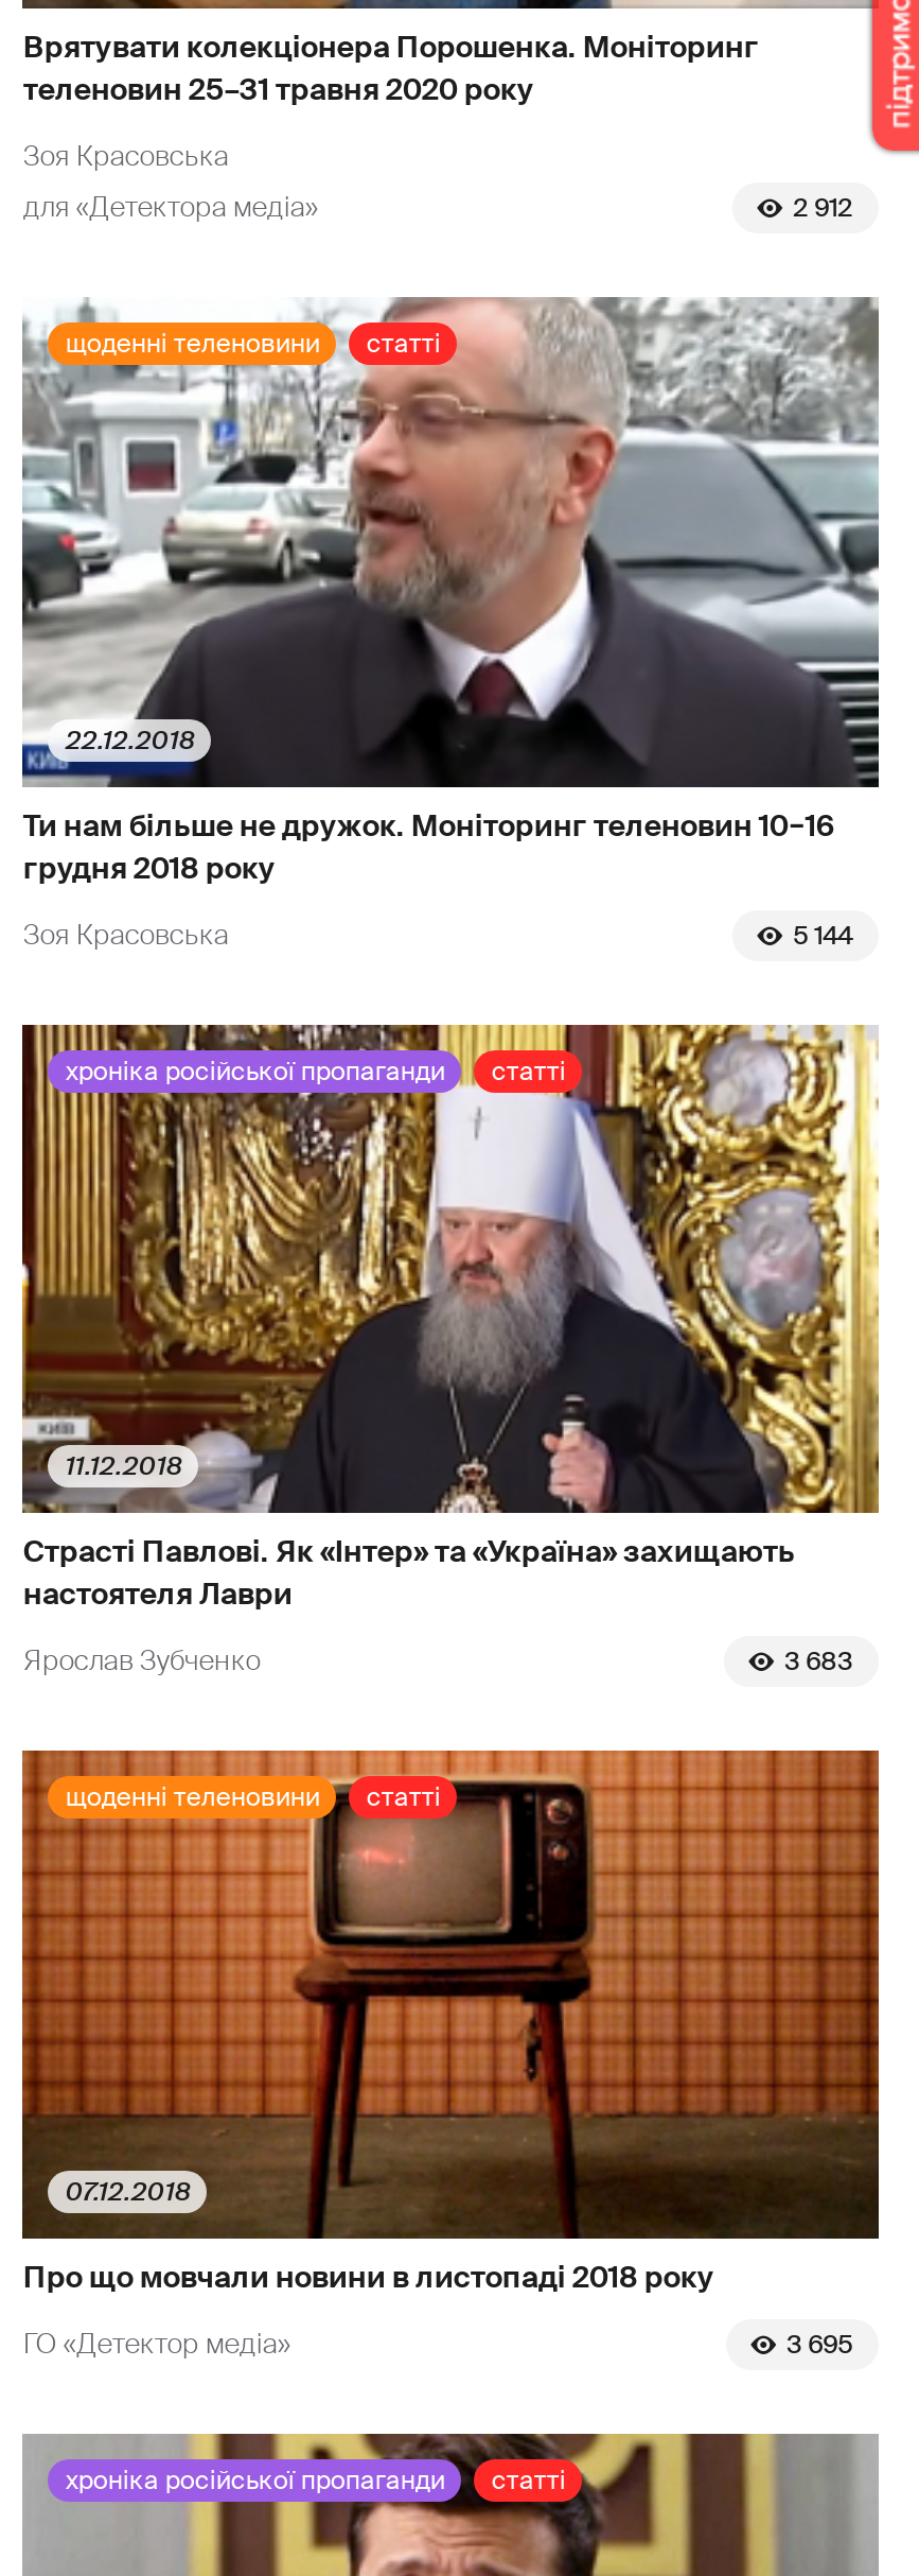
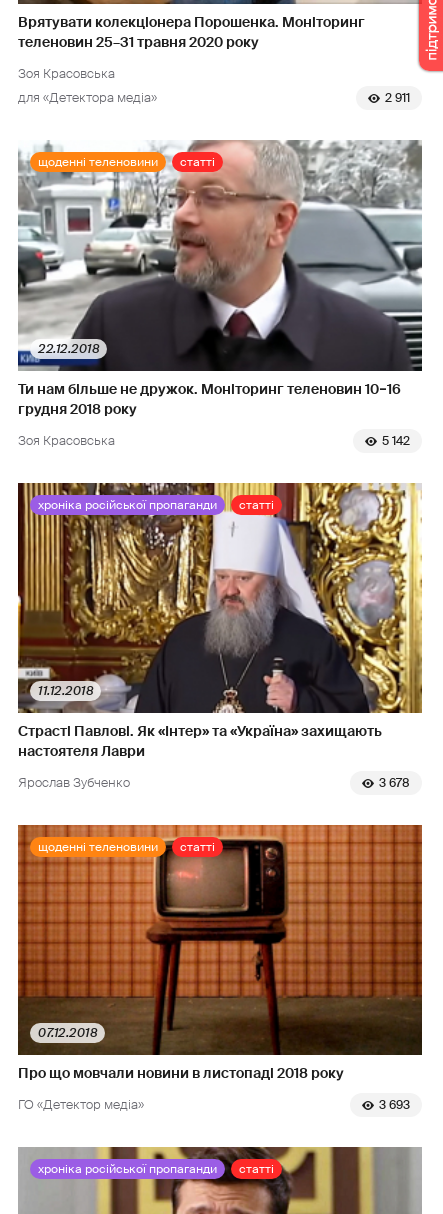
[793,192,852,226] 2 912 -> [385,90,410,106] 2 911
[793,918,852,952] 5 144 -> [382,432,410,448] 5 142
[785,1644,852,1678] 3 683 -> [379,775,410,791] 3 678
[787,2328,852,2361] 3 695 -> [379,1097,410,1113] 3 693

